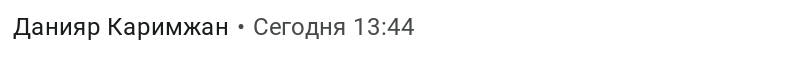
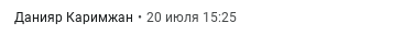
[13,12,415,40] Данияр Каримжан Сегодня 13:44 -> [14,9,237,25] Данияр Каримжан 20 июля 15:25

